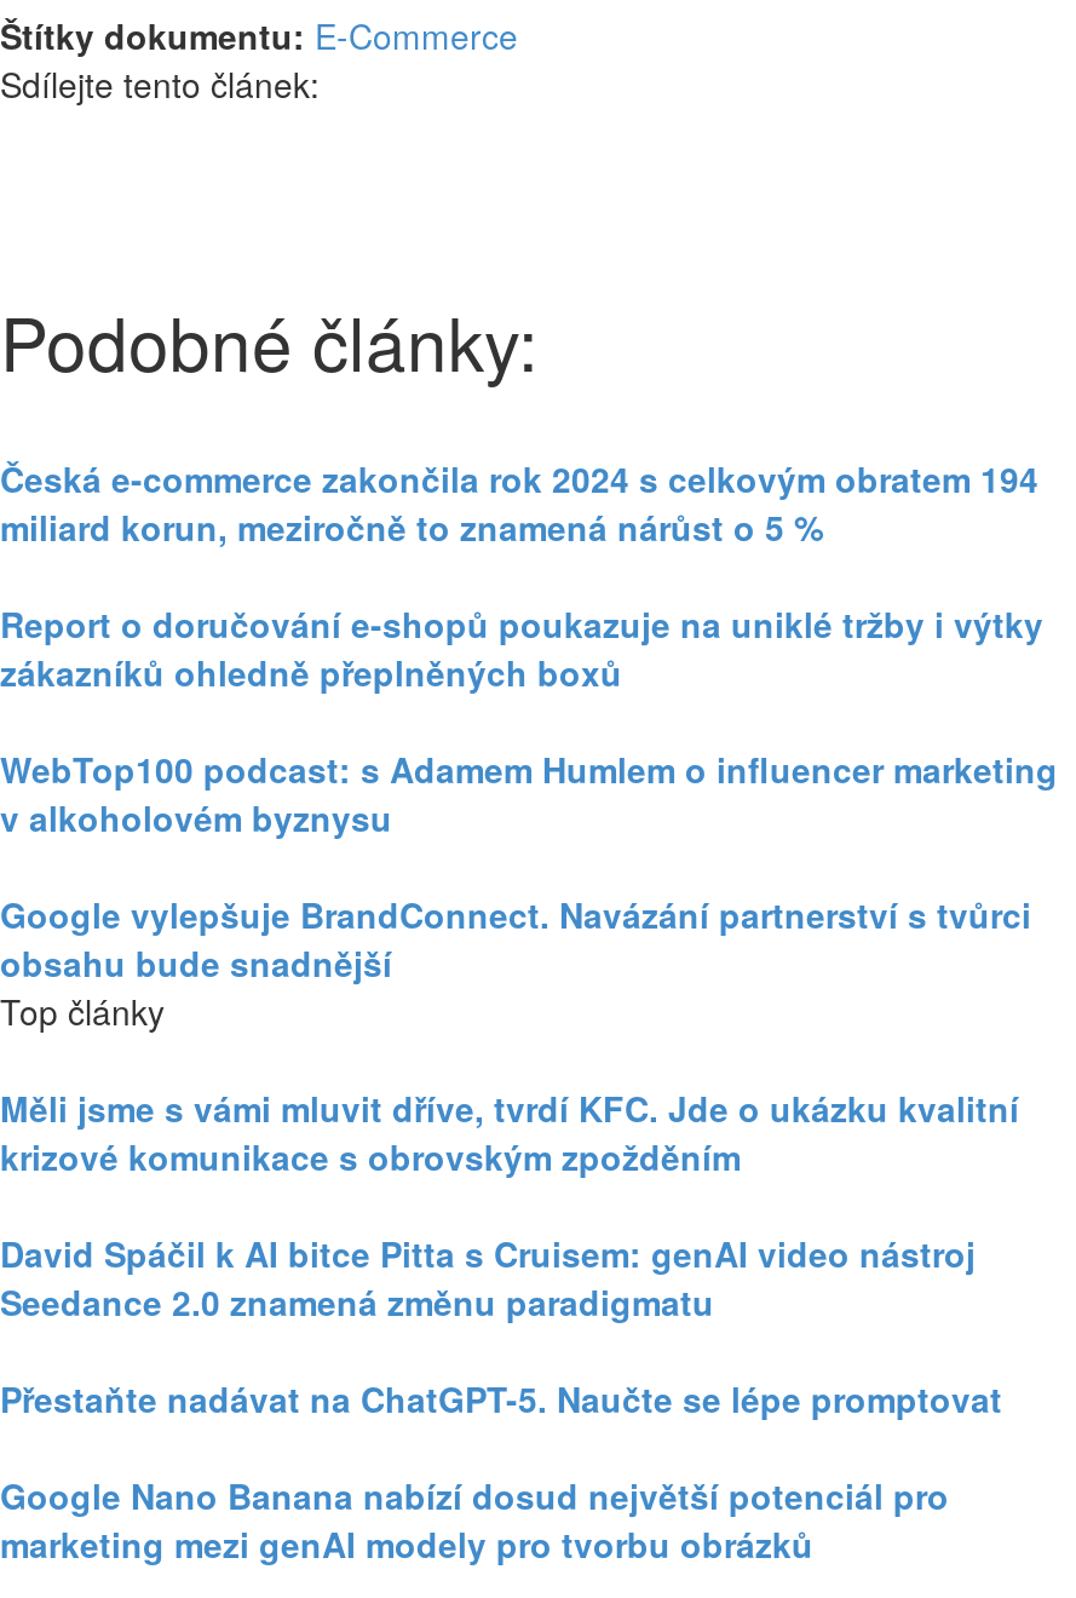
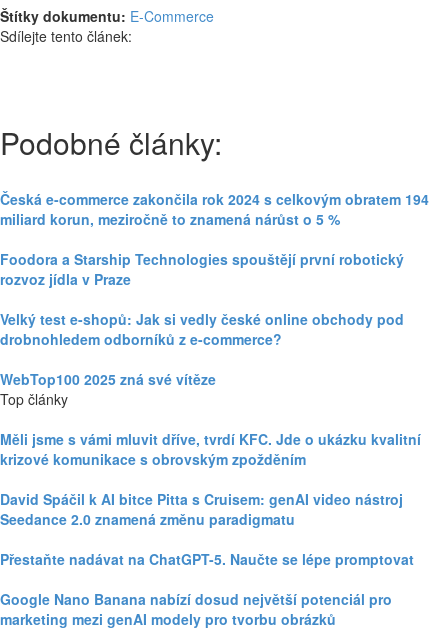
[0,599,1043,696] Report o doručování e-shopů poukazuje na uniklé tržby i výtky | zákazníků ohledně přeplněných boxů -> [0,249,404,289] Foodora a Starship Technologies spouštějí první robotický | rozvoz jídla v Praze
[0,745,1058,841] WebTop100 podcast: s Adamem Humlem o influencer marketing | v alkoholovém byznysu -> [0,309,404,349] Velký test e-shopů: Jak si vedly české online obchody pod | drobnohledem odborníků z e-commerce?
[0,890,1031,987] Google vylepšuje BrandConnect. Navázání partnerství s tvůrci | obsahu bude snadnější -> [0,369,216,389] WebTop100 2025 zná své vítěze

